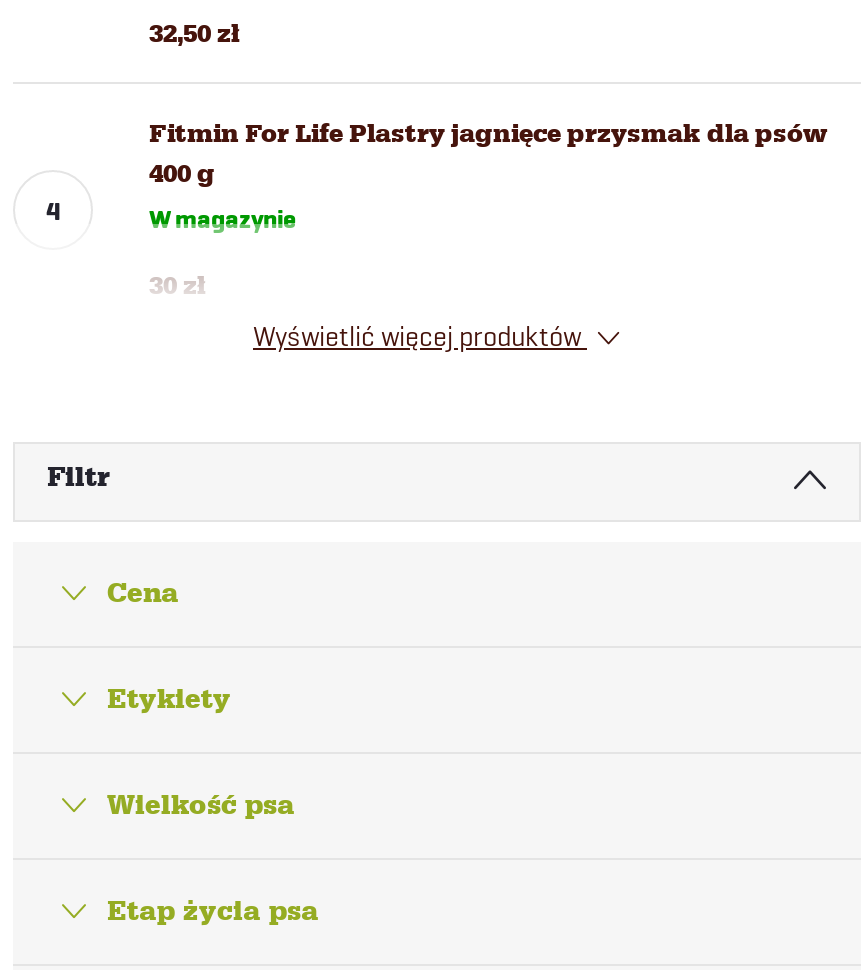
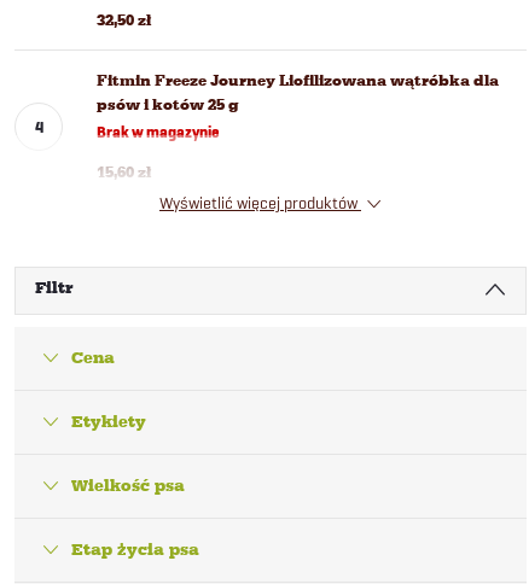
[149,118,827,236] Fitmin For Life Plastry jagnięce przysmak dla psów | 400 g | W magazynie -> [97,71,499,142] Fitmin Freeze Journey Liofilizowana wątróbka dla | psów i kotów 25 g | Brak w magazynie
[149,270,205,300] 30 zł -> [97,163,151,181] 15,60 zł

